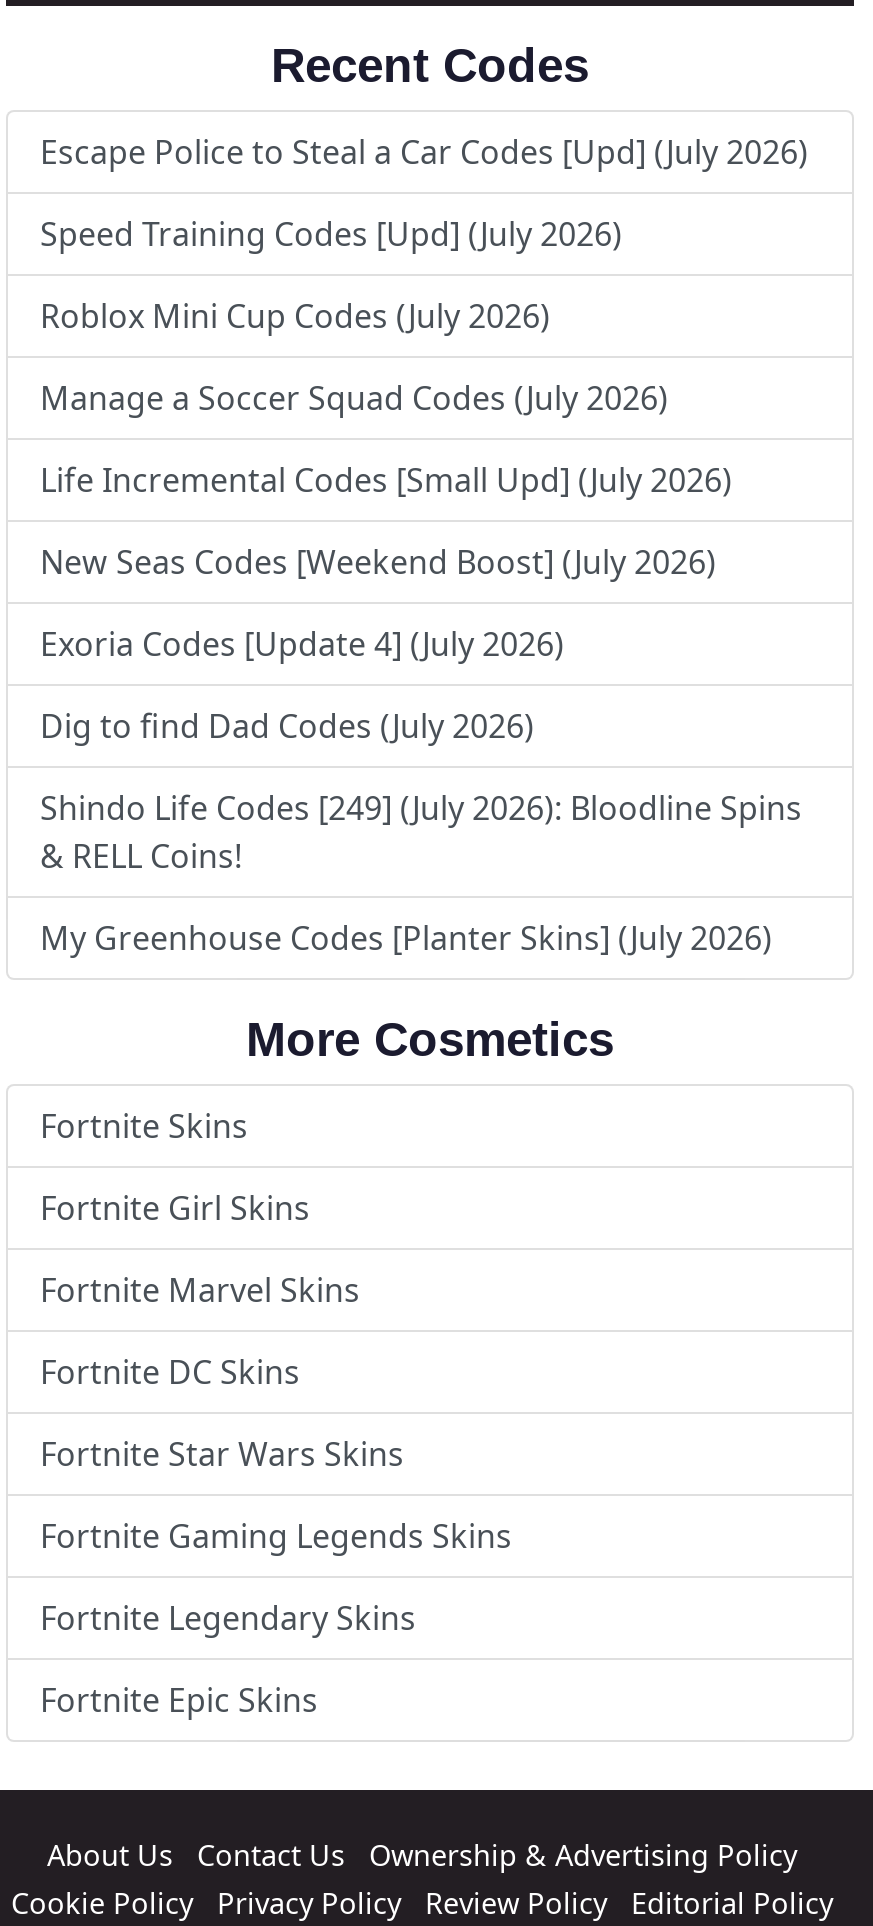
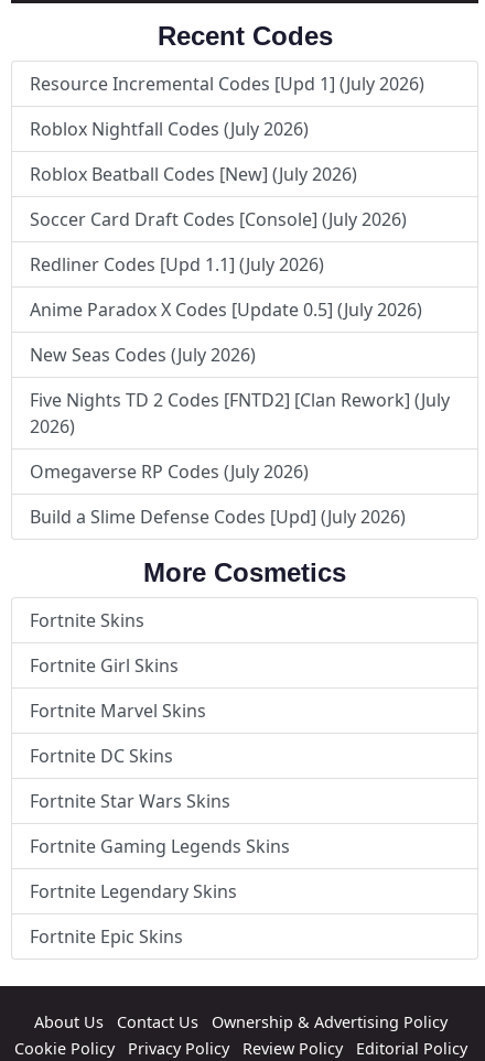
[40,130,808,174] Escape Police to Steal a Car Codes [Upd] (July 2026) -> [30,72,424,96] Resource Incremental Codes [Upd 1] (July 2026)
[40,212,622,256] Speed Training Codes [Upd] (July 2026) -> [30,117,309,141] Roblox Nightfall Codes (July 2026)
[40,294,550,338] Roblox Mini Cup Codes (July 2026) -> [30,162,357,186] Roblox Beatball Codes [New] (July 2026)
[40,376,668,420] Manage a Soccer Squad Codes (July 2026) -> [30,207,407,231] Soccer Card Draft Codes [Console] (July 2026)
[40,458,732,502] Life Incremental Codes [Small Upd] (July 2026) -> [30,252,324,277] Redliner Codes [Upd 1.1] (July 2026)
[40,540,716,584] New Seas Codes [Weekend Boost] (July 2026) -> [30,298,422,322] Anime Paradox X Codes [Update 0.5] (July 2026)
[40,622,564,666] Exoria Codes [Update 4] (July 2026) -> [30,343,256,367] New Seas Codes (July 2026)
[40,704,534,748] Dig to find Dad Codes (July 2026) -> [30,388,450,439] Five Nights TD 2 Codes [FNTD2] [Clan Rework] (July | 2026)
[40,786,802,878] Shindo Life Codes [249] (July 2026): Bloodline Spins | & RELL Coins! -> [30,460,309,484] Omegaverse RP Codes (July 2026)
[40,916,772,960] My Greenhouse Codes [Planter Skins] (July 2026) -> [30,505,406,529] Build a Slime Defense Codes [Upd] (July 2026)

